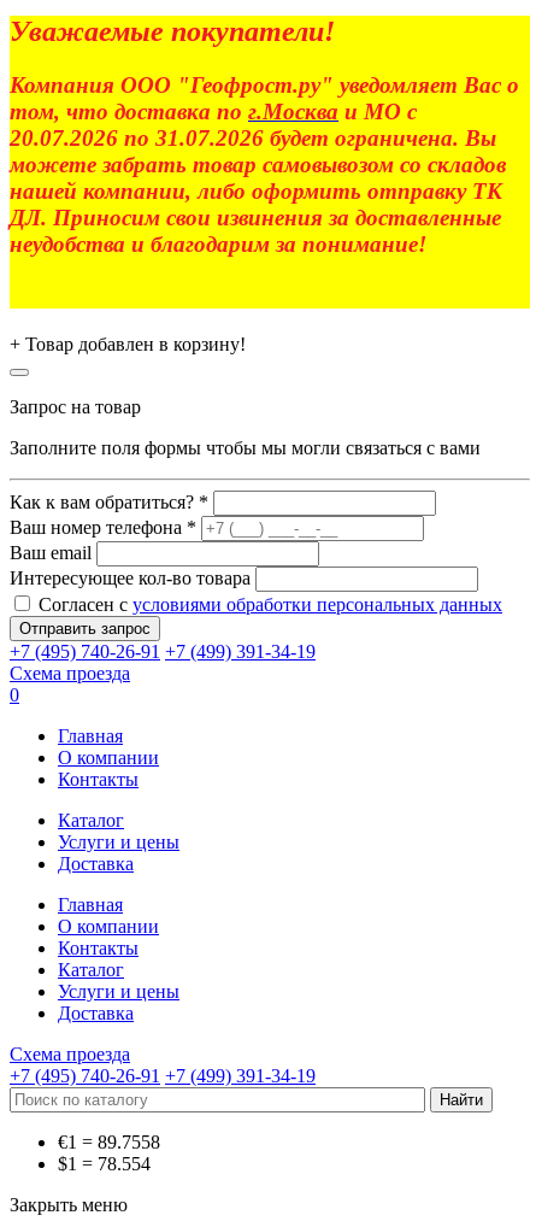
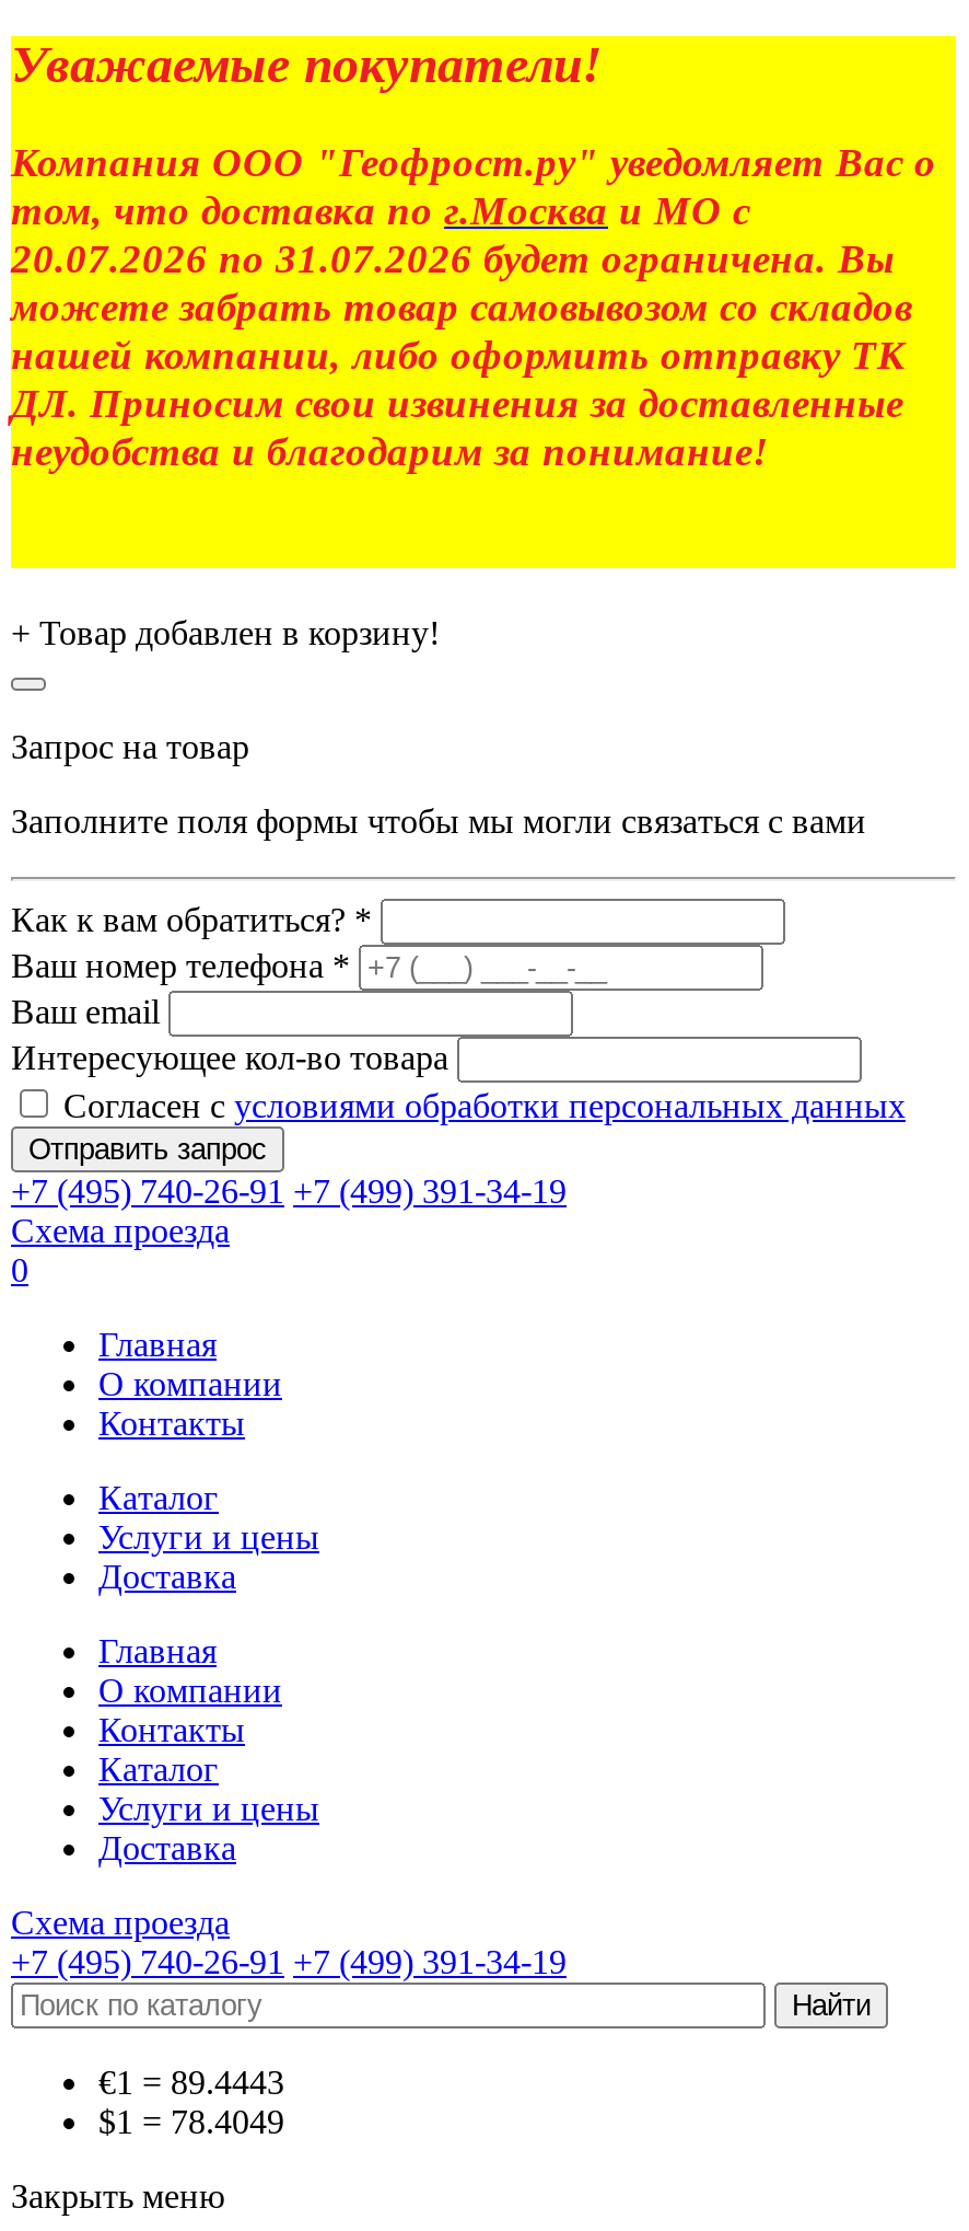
[58,1132,160,1152] €1 = 89.7558 -> [98,2064,284,2101] €1 = 89.4443
[58,1153,151,1174] $1 = 78.554 -> [98,2103,284,2140] $1 = 78.4049

